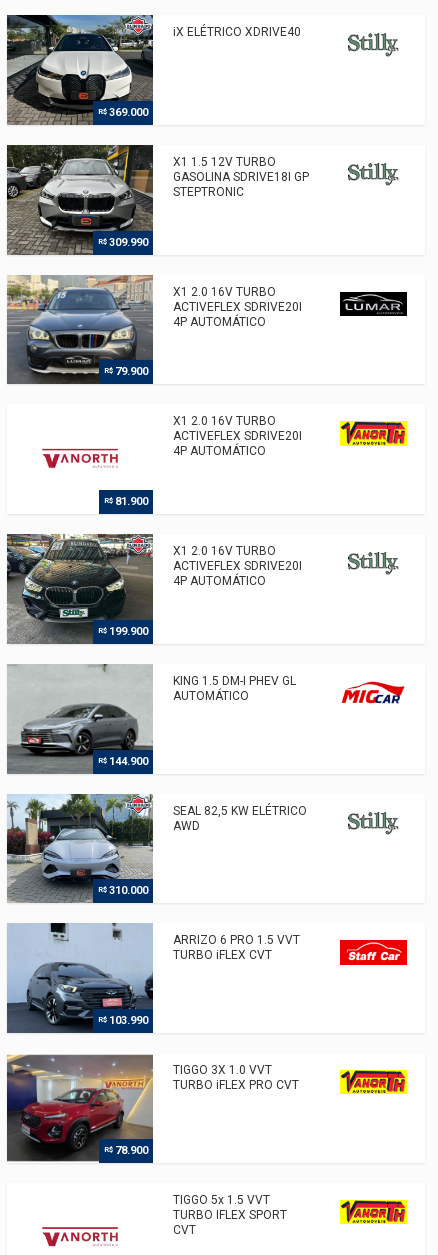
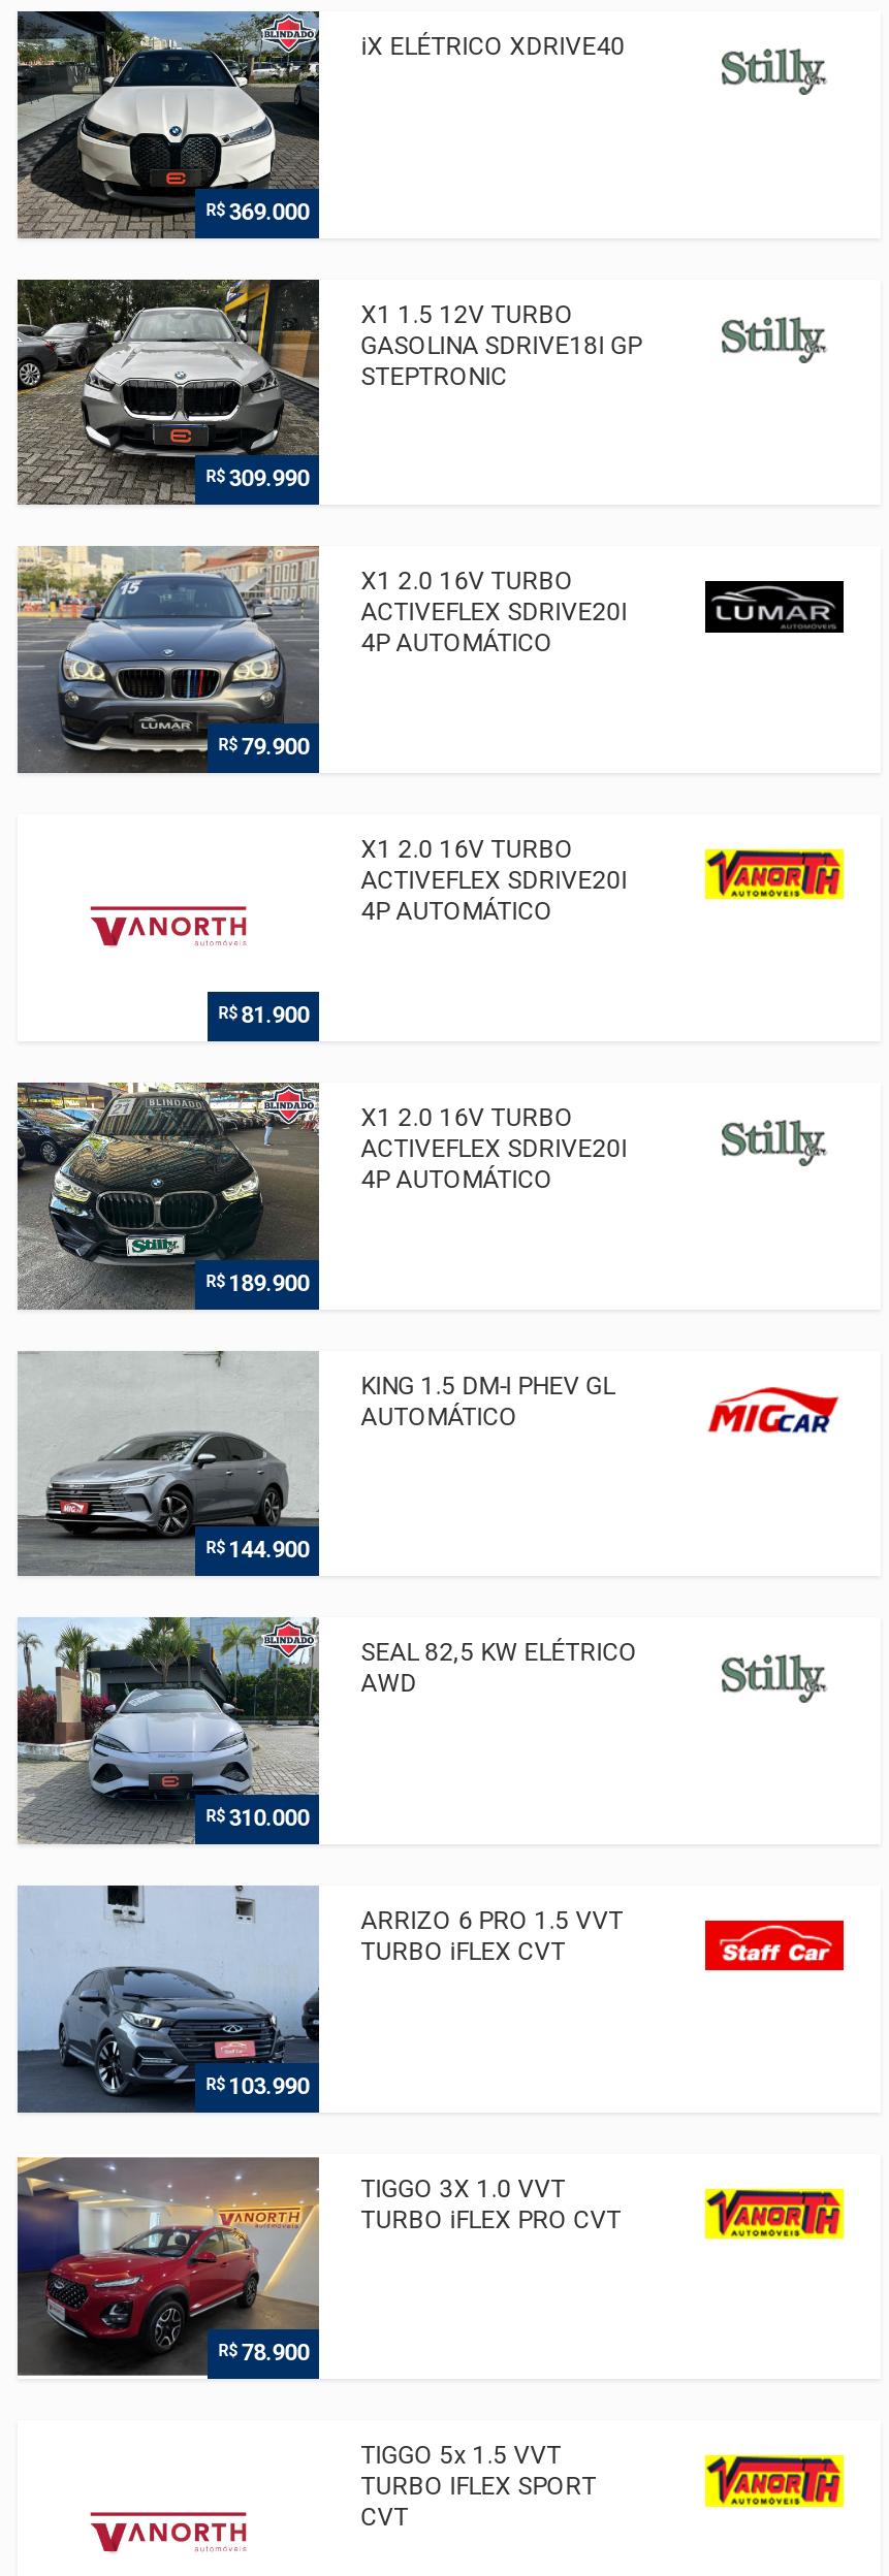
[98,625,148,638] R$199.900 -> [206,1269,309,1296] R$189.900

